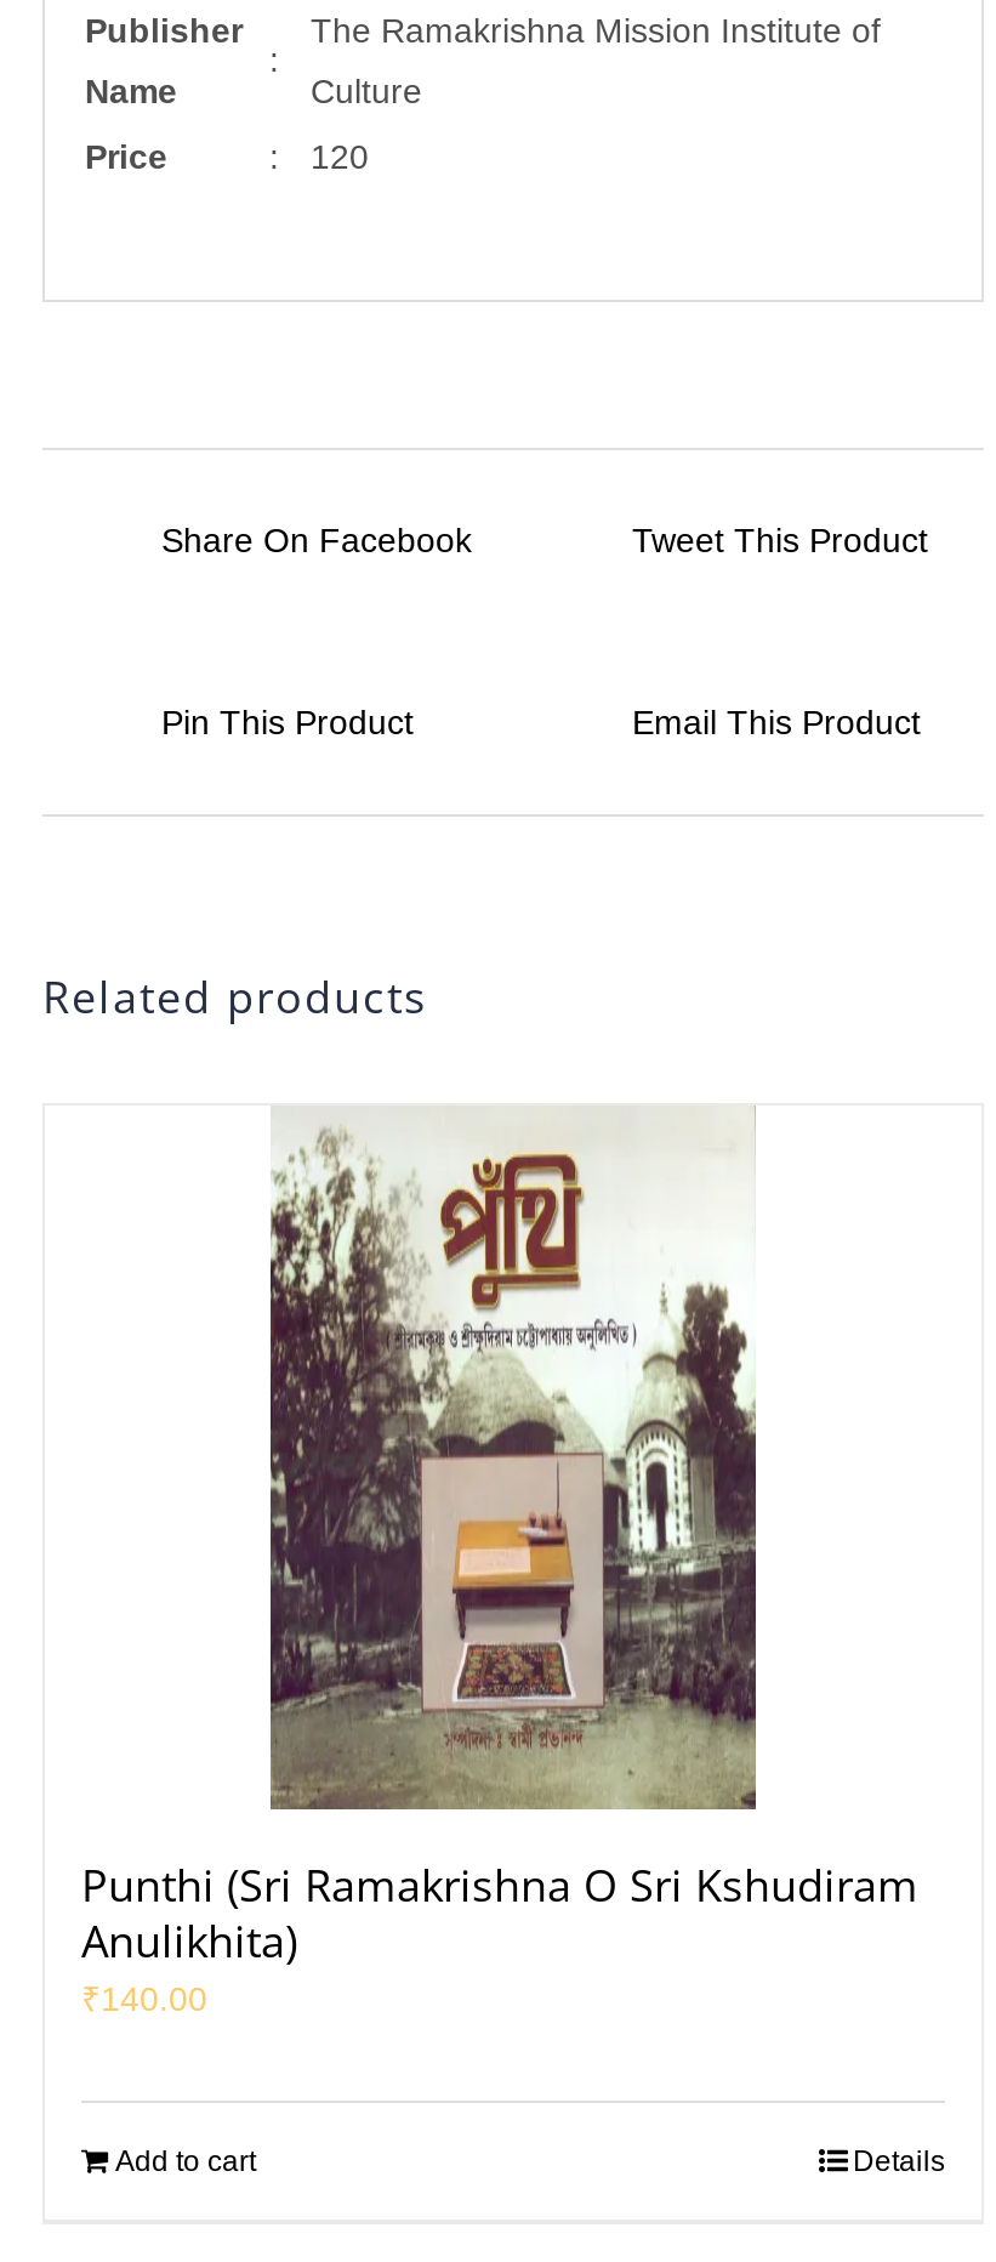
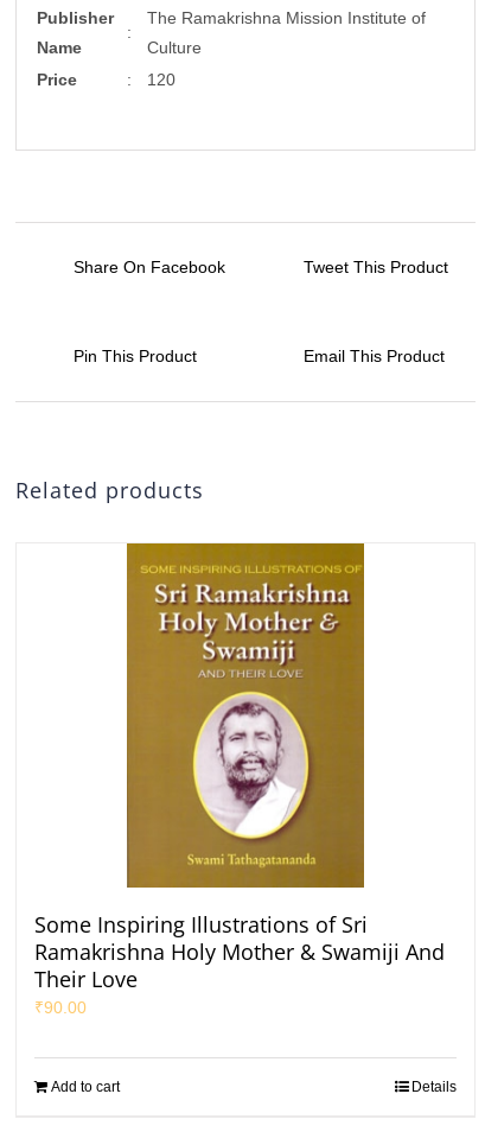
[81,1106,918,2019] [image] | Punthi (Sri Ramakrishna O Sri Kshudiram | Anulikhita) | ₹140.00 -> [34,542,445,1017] [image] | Some Inspiring Illustrations of Sri | Ramakrishna Holy Mother & Swamiji And | Their Love | ₹90.00

